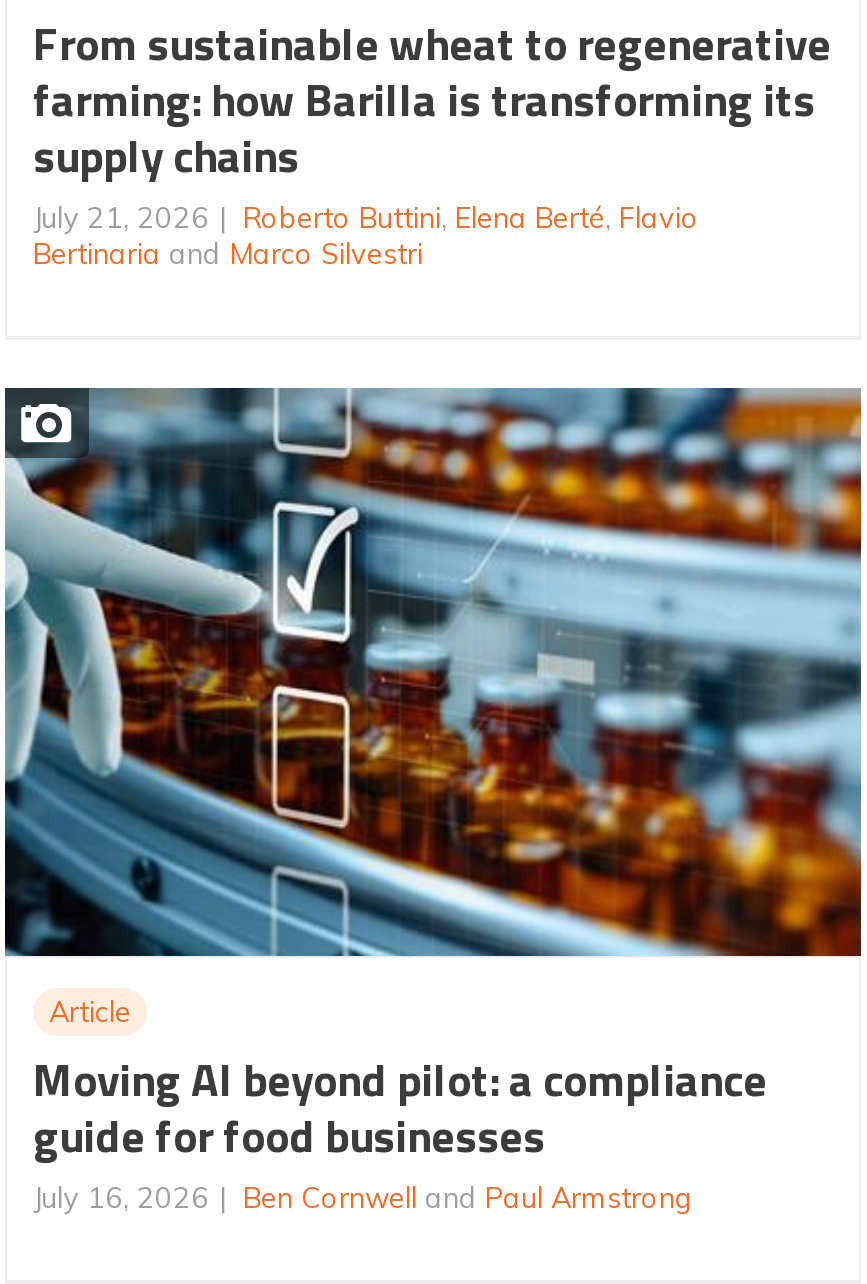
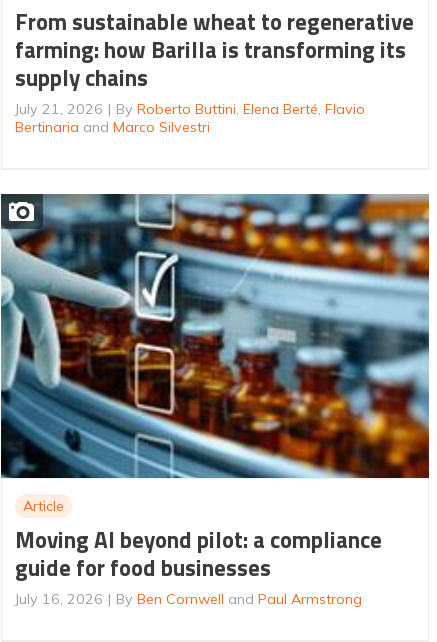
[243,200,699,236] Roberto Buttini, Elena Berté, Flavio -> [116,100,365,118] By Roberto Buttini, Elena Berté, Flavio
[243,1180,693,1216] Ben Cornwell and Paul Armstrong -> [116,590,362,608] By Ben Cornwell and Paul Armstrong

